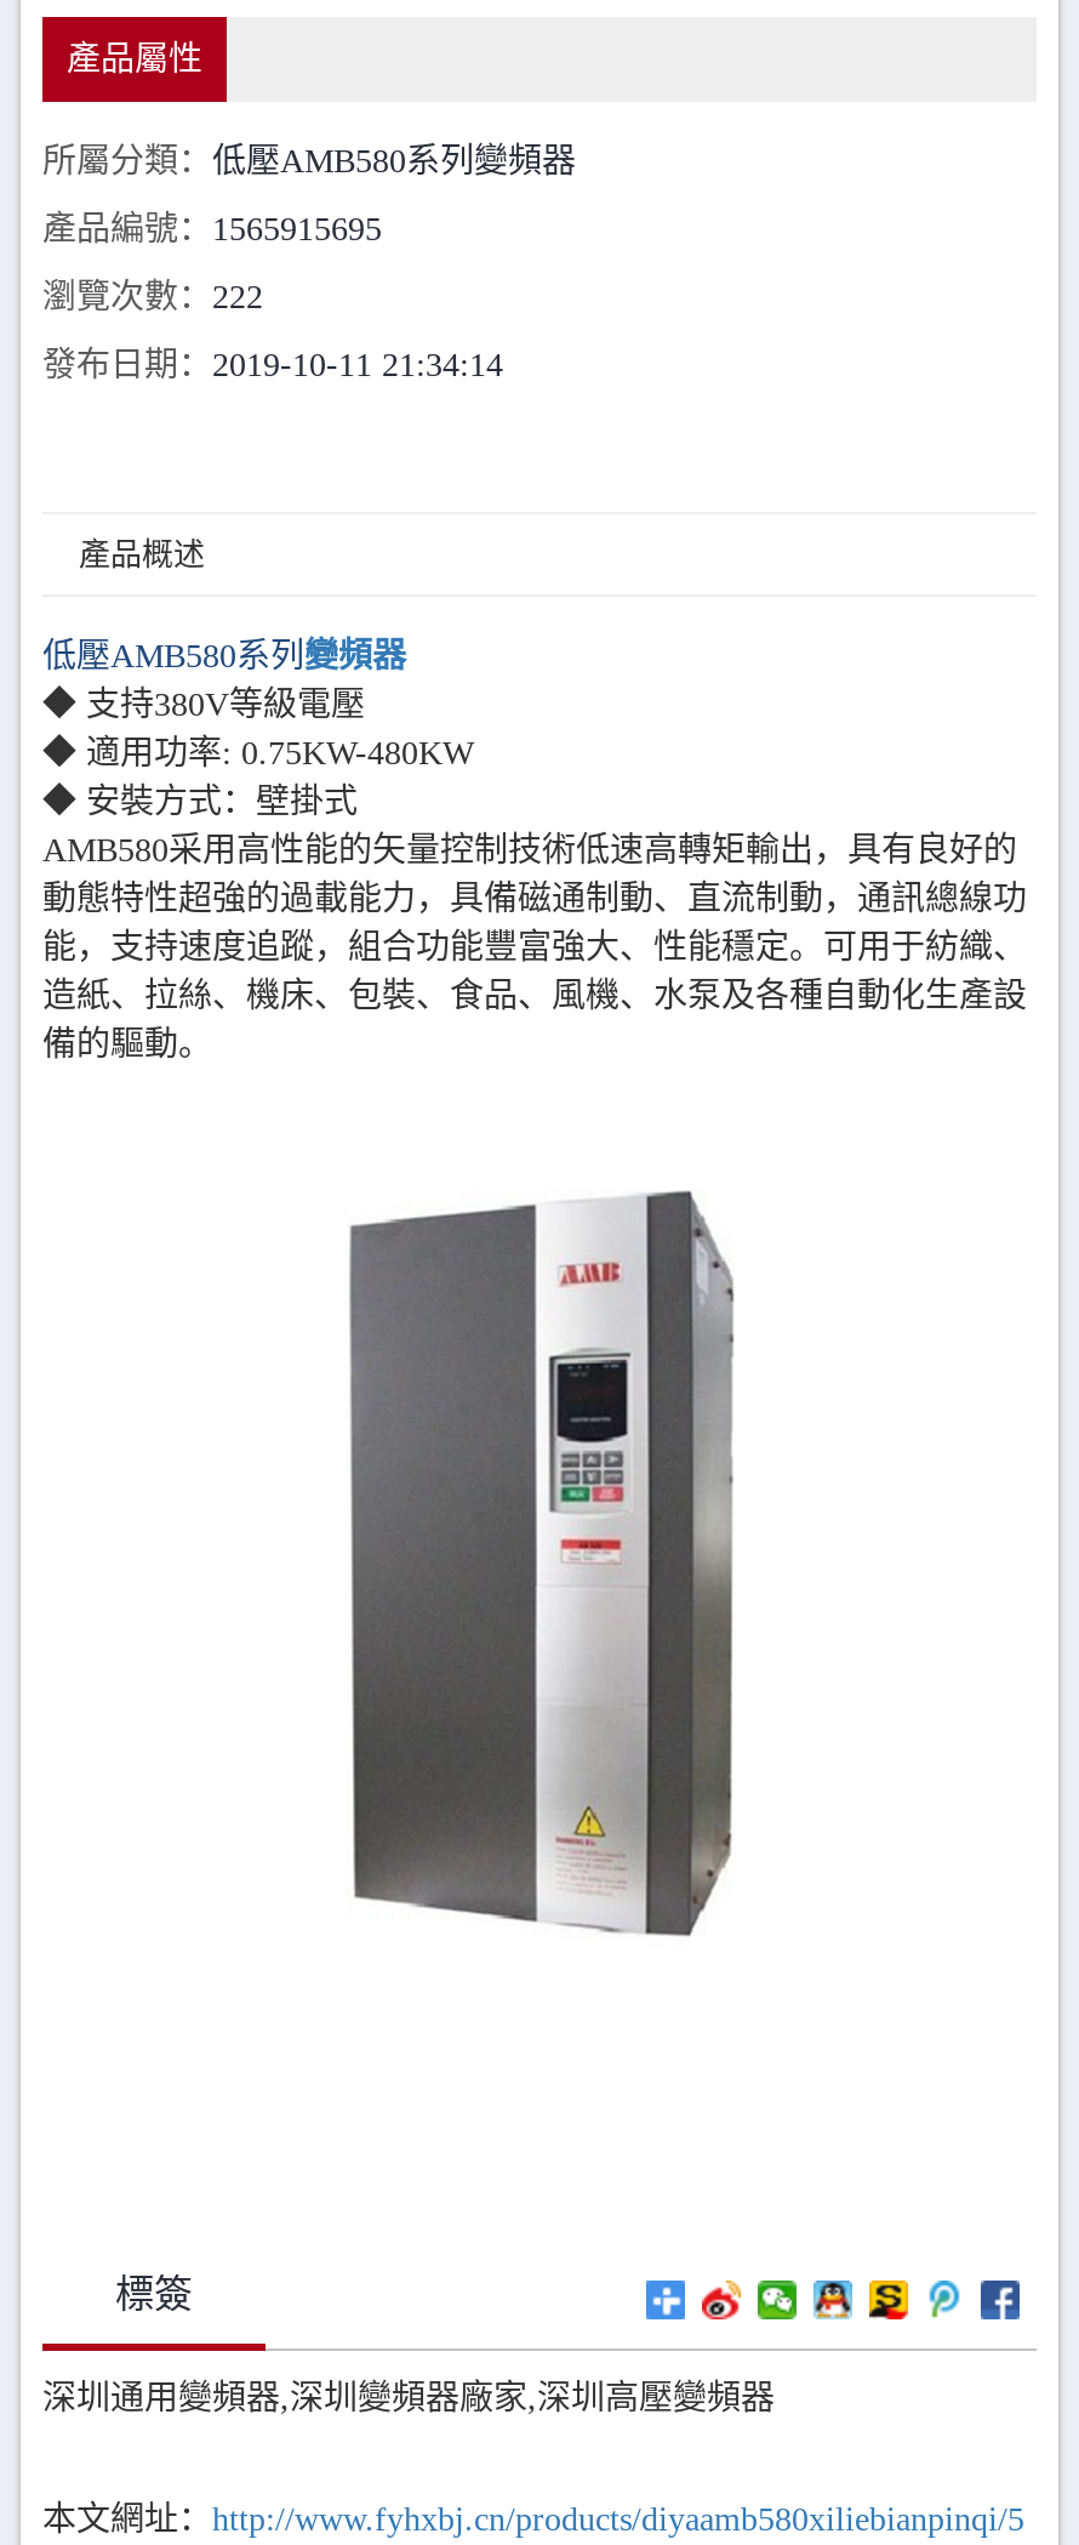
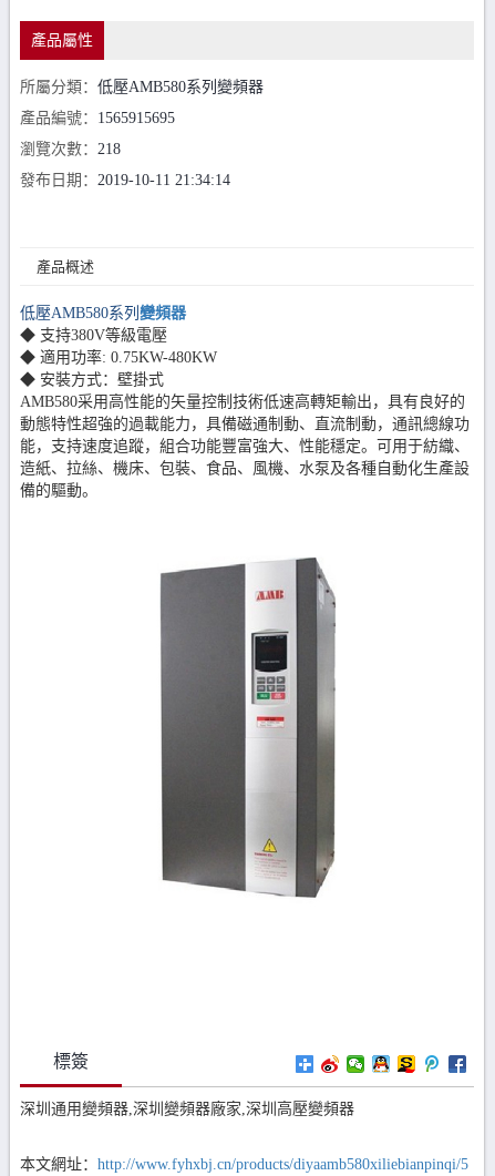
[42,278,263,314] 瀏覽次數：222 -> [20,140,121,157] 瀏覽次數：218

